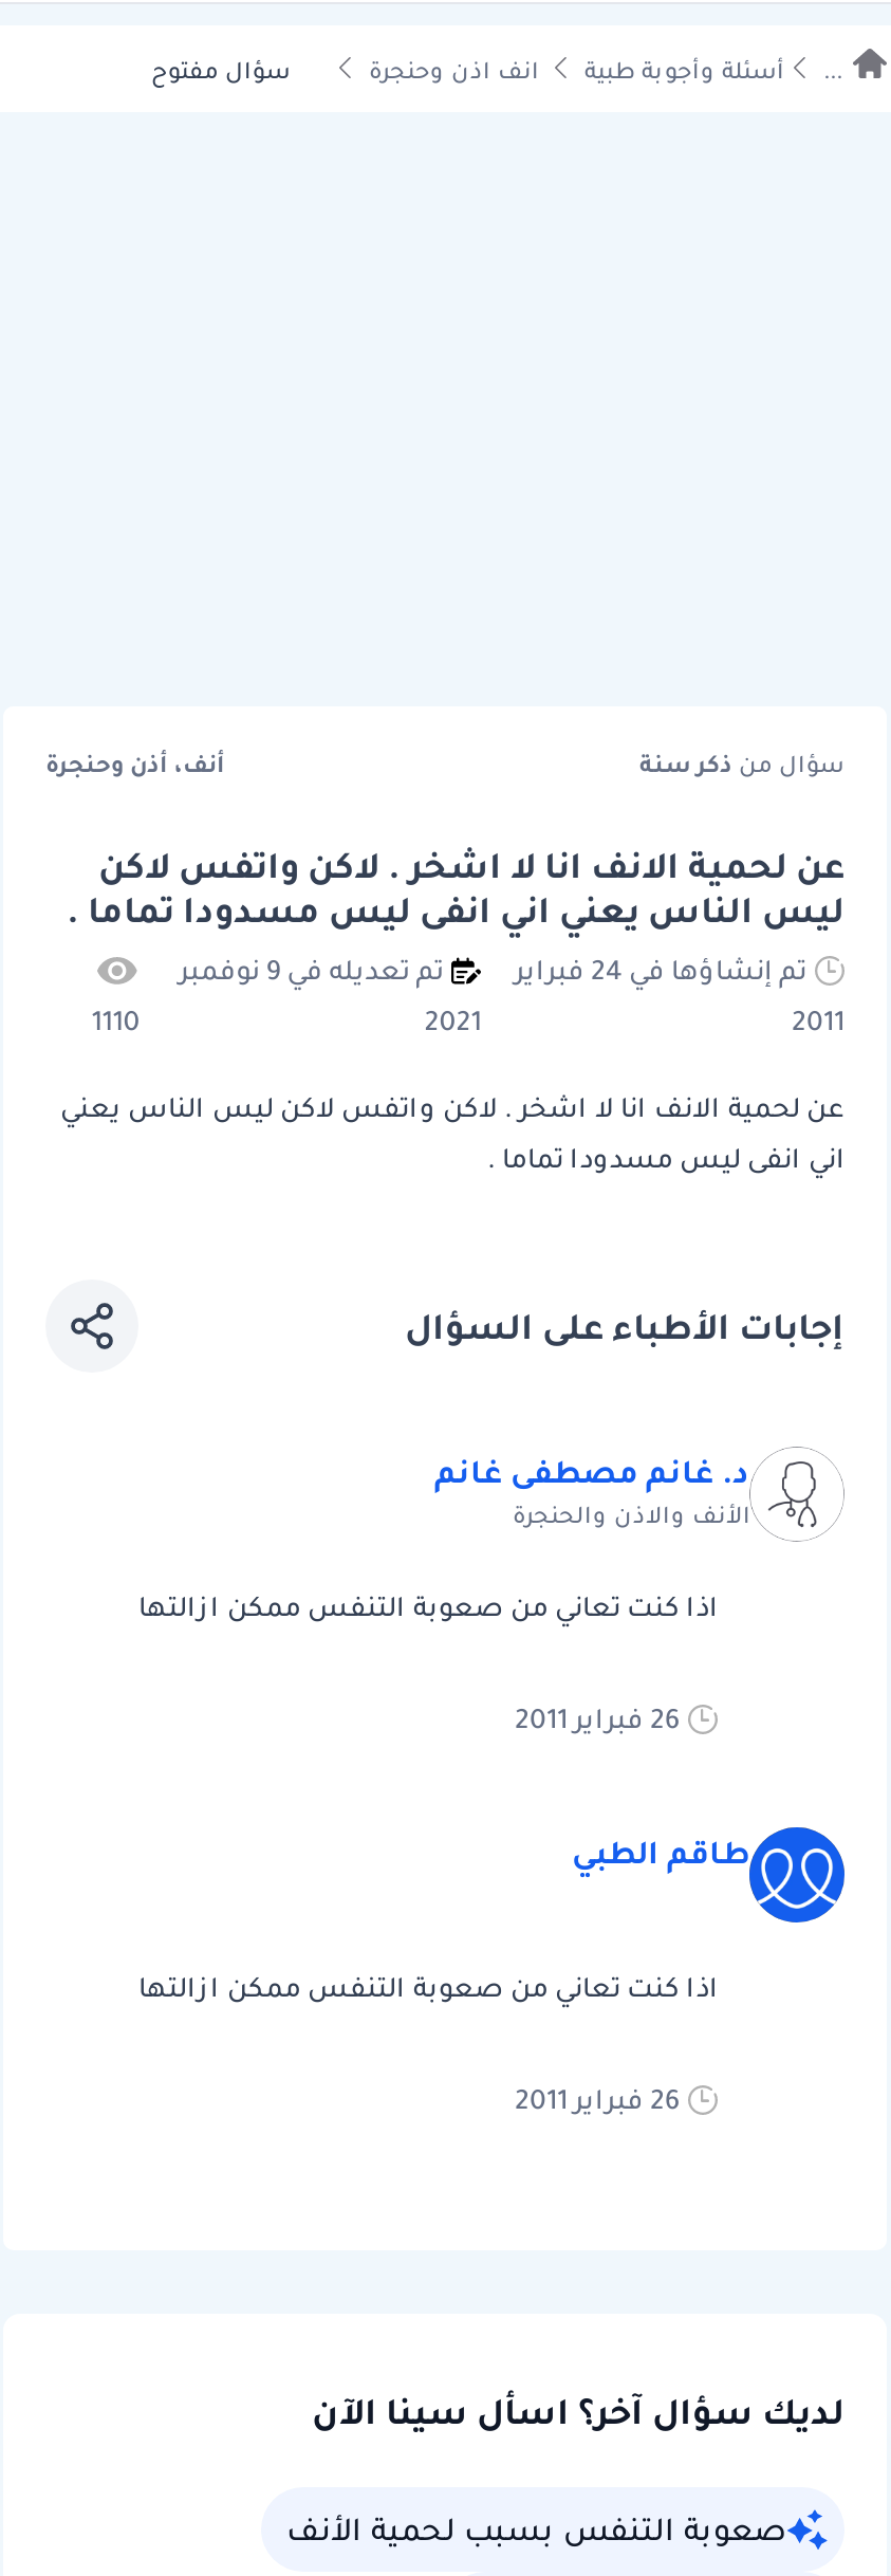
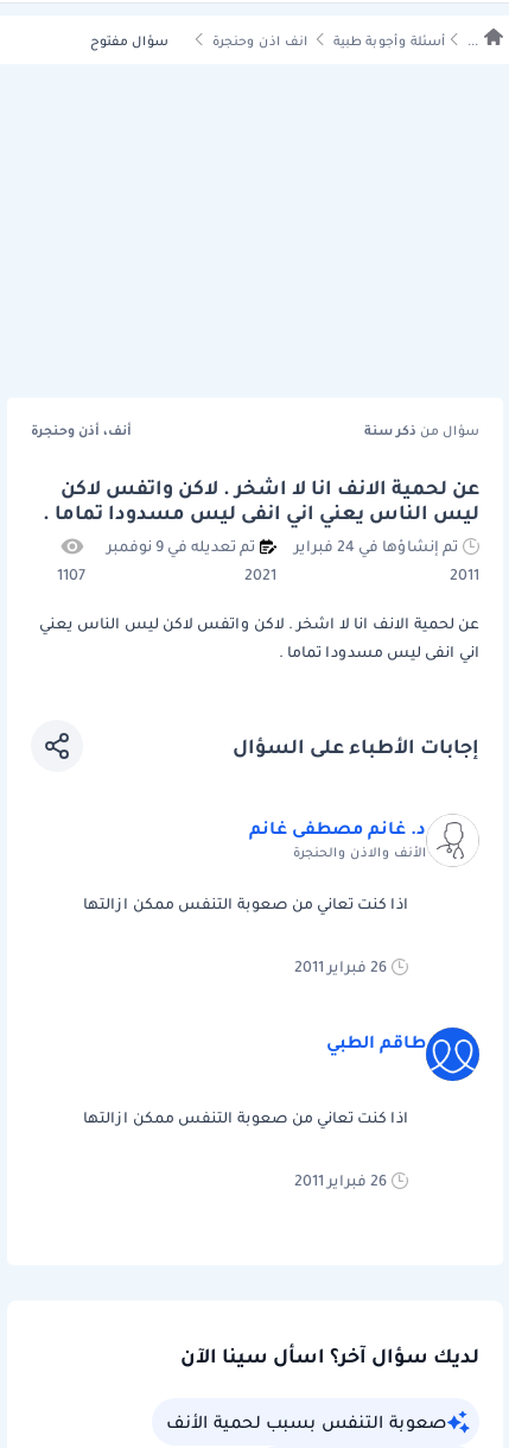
[92,1000,140,1041] 1110 -> [56,563,85,586] 1107

